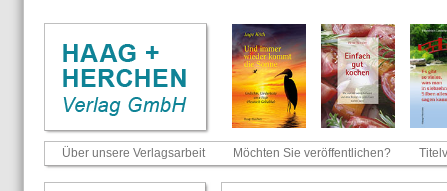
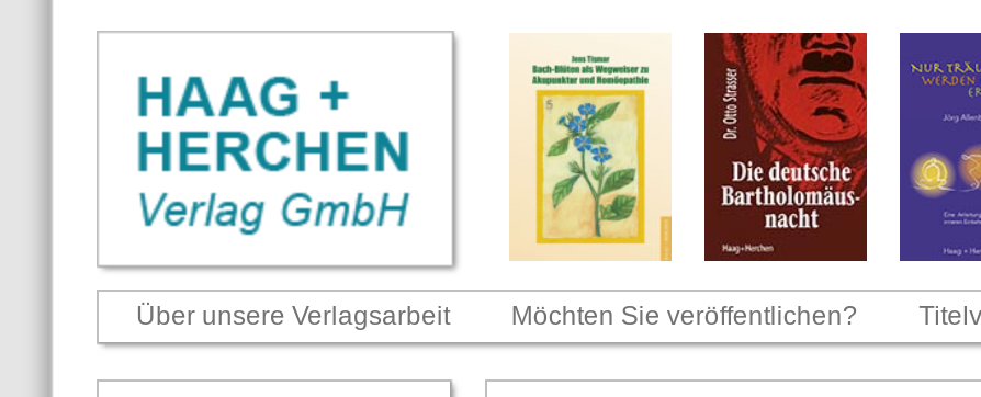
[231,23,307,129] [image] -> [509,33,672,261] [image]
[320,23,396,129] [image] -> [702,31,869,263] [image]
[409,23,444,127] [image] -> [898,31,974,261] [image]

